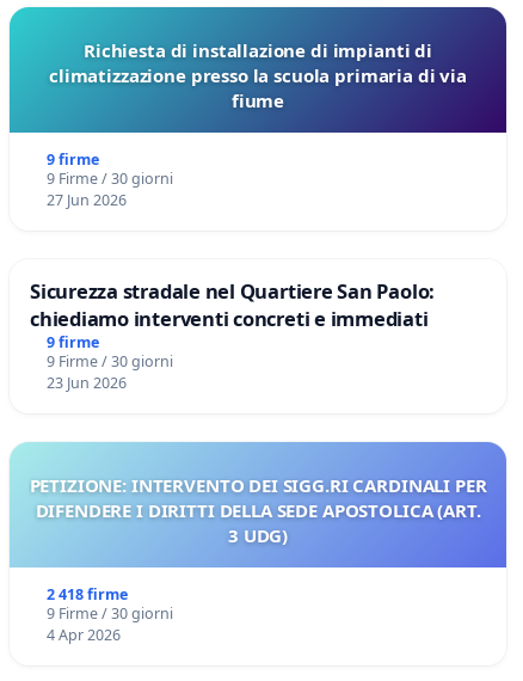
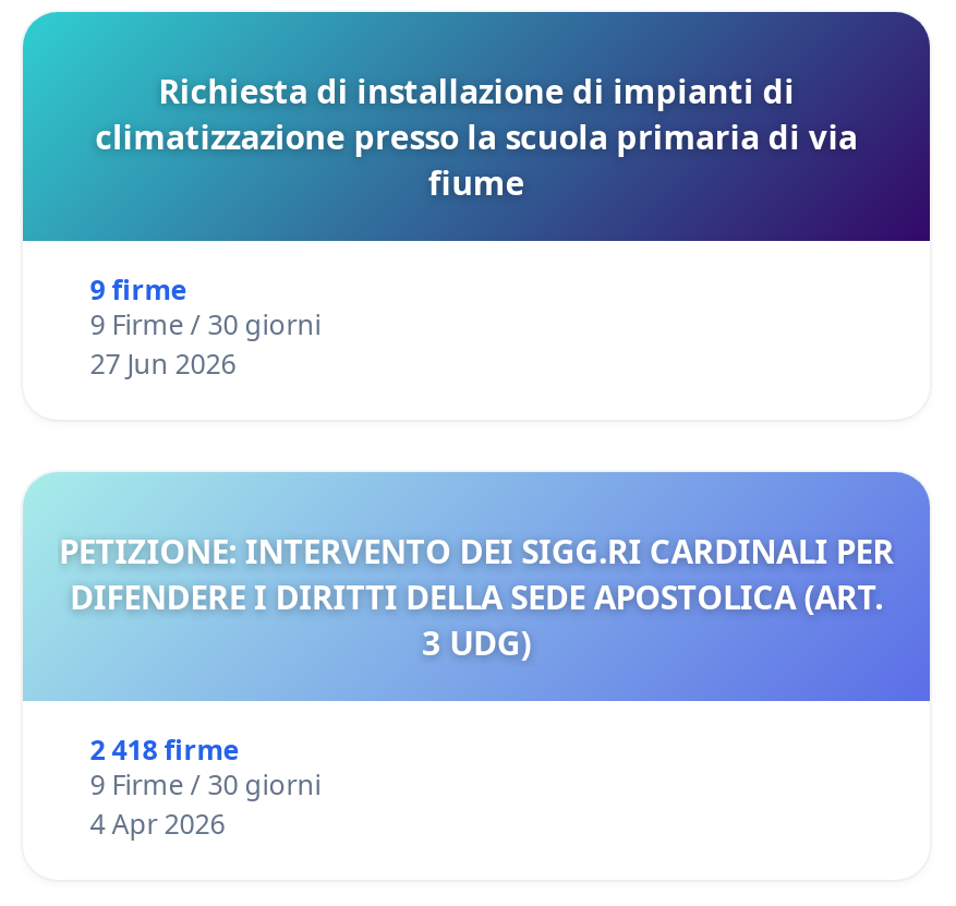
[30,277,435,394] Sicurezza stradale nel Quartiere San Paolo: | chiediamo interventi concreti e immediati | 9 firme | 9 Firme / 30 giorni | 23 Jun 2026 -> none

